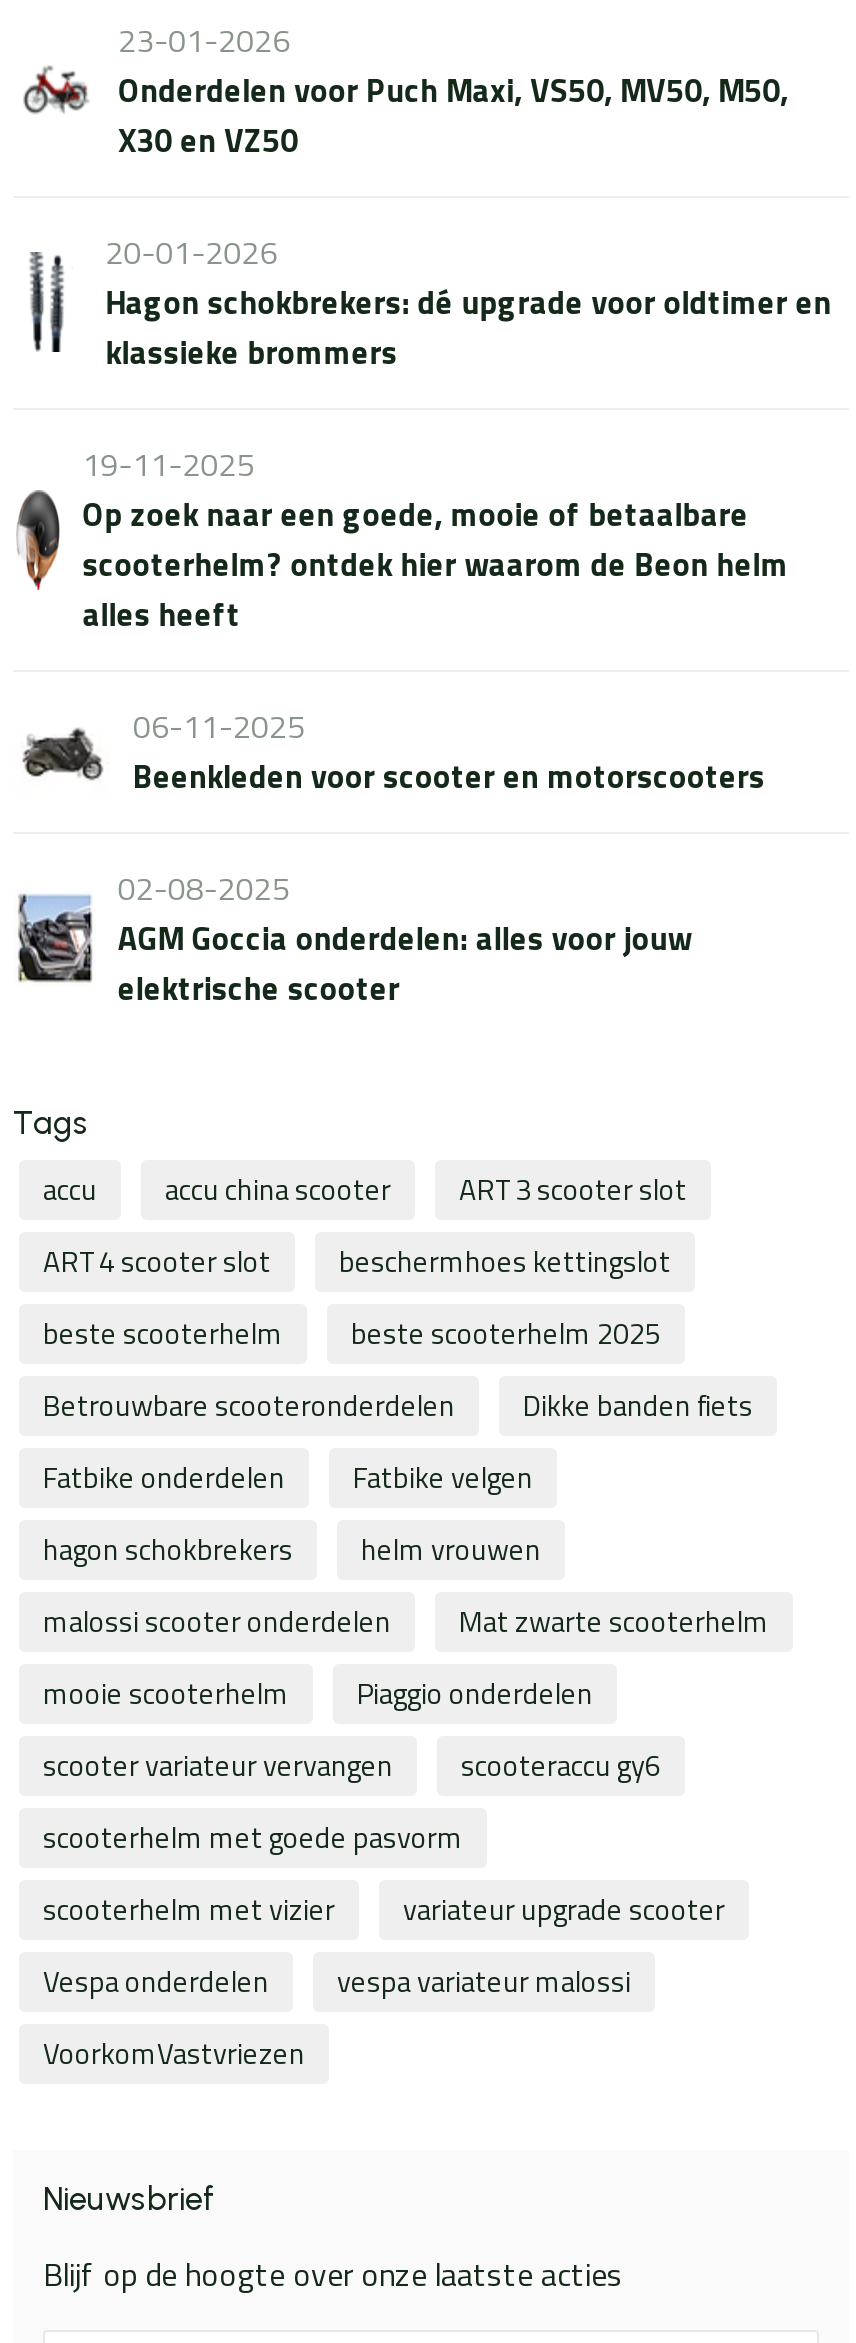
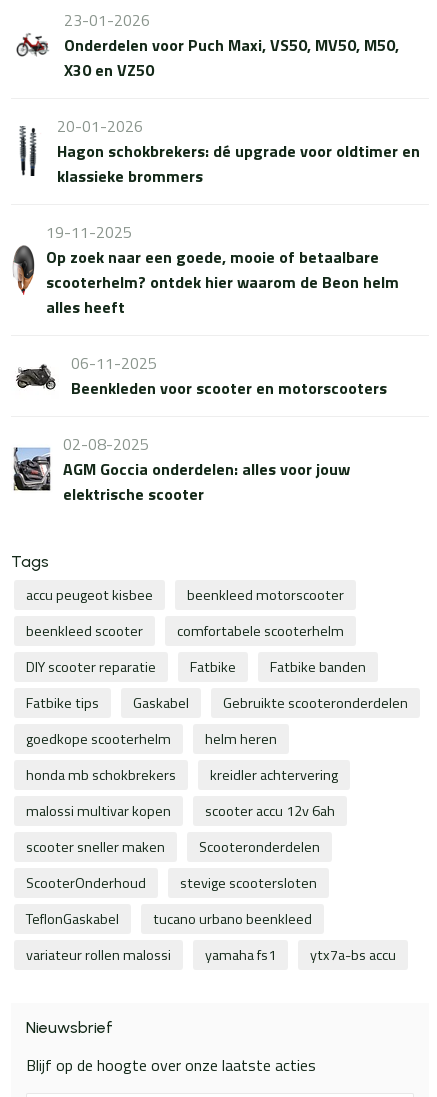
[43,1167,769,2075] accu | accu china scooter | ART 3 scooter slot | ART 4 scooter slot | beschermhoes kettingslot | beste scooterhelm | beste scooterhelm 2025 | Betrouwbare scooteronderdelen | Dikke banden fiets | Fatbike onderdelen | Fatbike velgen | hagon schokbrekers | helm vrouwen | malossi scooter onderdelen | Mat zwarte scooterhelm | mooie scooterhelm | Piaggio onderdelen | scooter variateur vervangen | scooteraccu gy6 | scooterhelm met goede pasvorm | scooterhelm met vizier | variateur upgrade scooter | Vespa onderdelen | vespa variateur malossi | VoorkomVastvriezen -> [26,584,408,966] accu peugeot kisbee | beenkleed motorscooter | beenkleed scooter | comfortabele scooterhelm | DIY scooter reparatie | Fatbike | Fatbike banden | Fatbike tips | Gaskabel | Gebruikte scooteronderdelen | goedkope scooterhelm | helm heren | honda mb schokbrekers | kreidler achtervering | malossi multivar kopen | scooter accu 12v 6ah | scooter sneller maken | Scooteronderdelen | ScooterOnderhoud | stevige scootersloten | TeflonGaskabel | tucano urbano beenkleed | variateur rollen malossi | yamaha fs1 | ytx7a-bs accu

